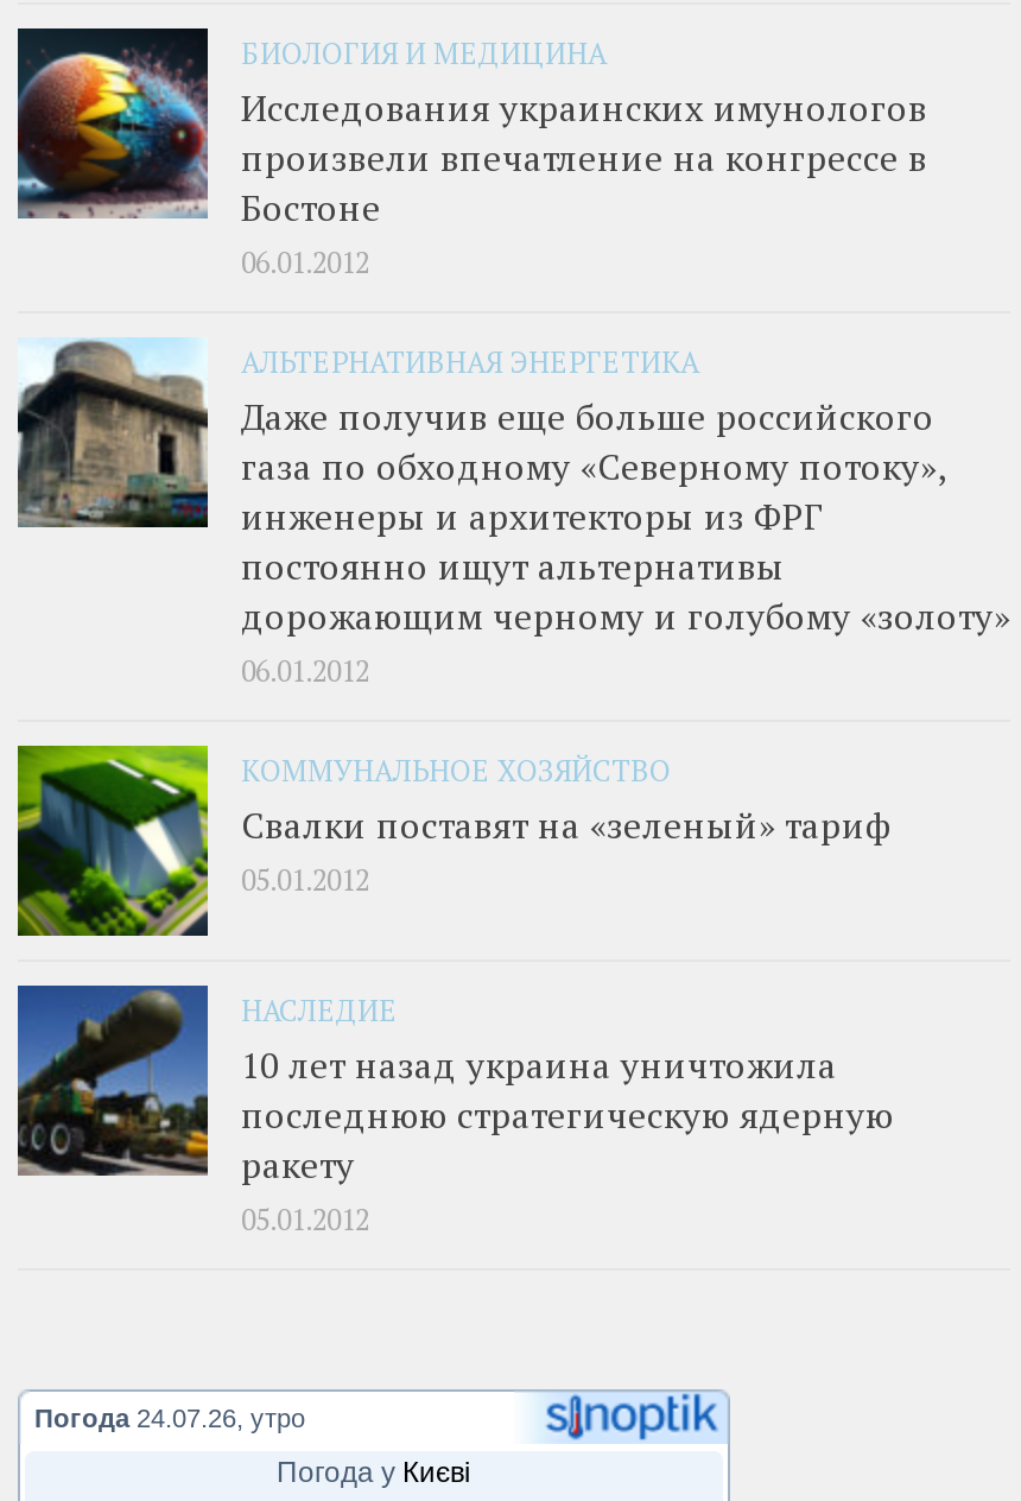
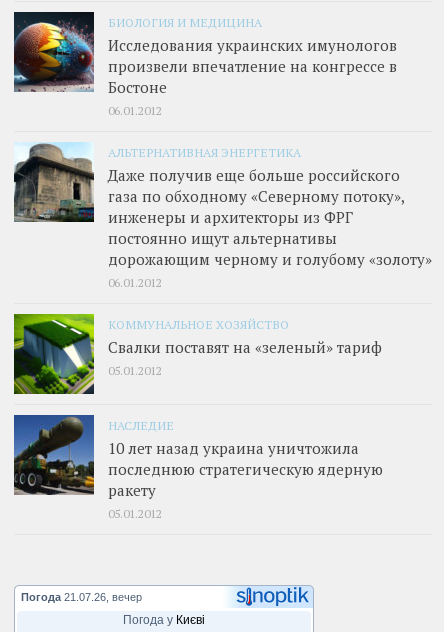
[34,1404,305,1432] Погода 24.07.26, утро -> [21,591,142,603] Погода 21.07.26, вечер

